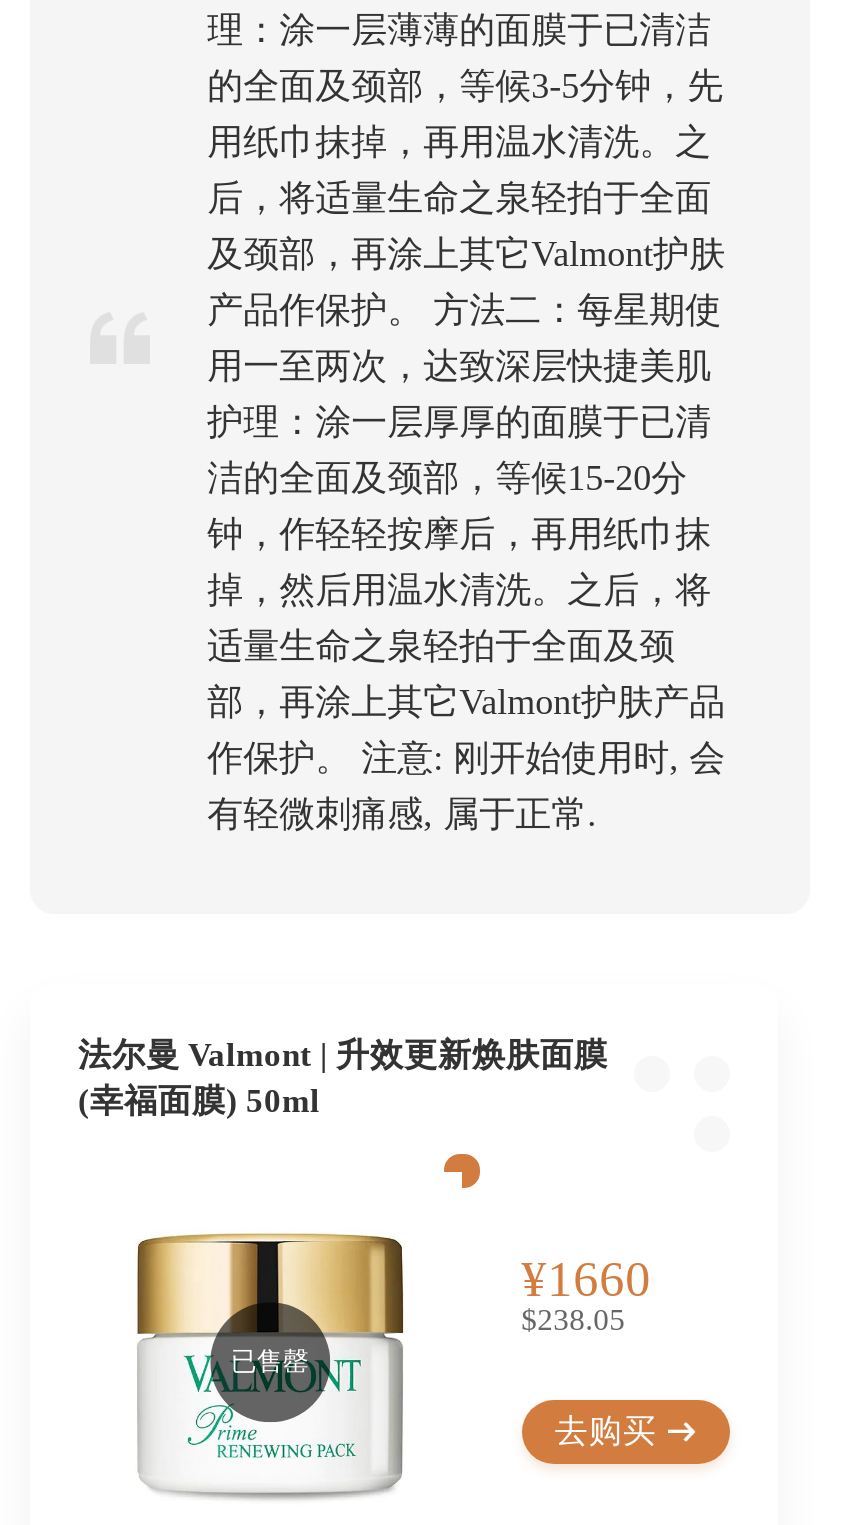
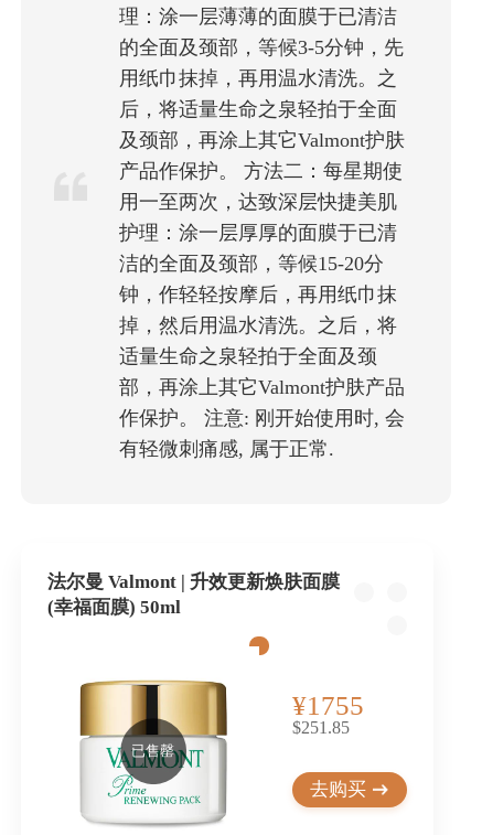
[521,1252,651,1306] ¥1660 -> [292,691,364,720] ¥1755
[521,1301,625,1335] $238.05 -> [292,718,349,736] $251.85

